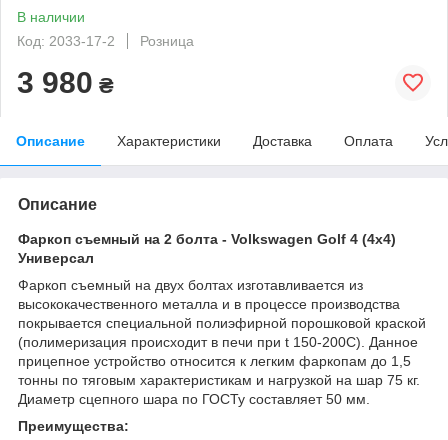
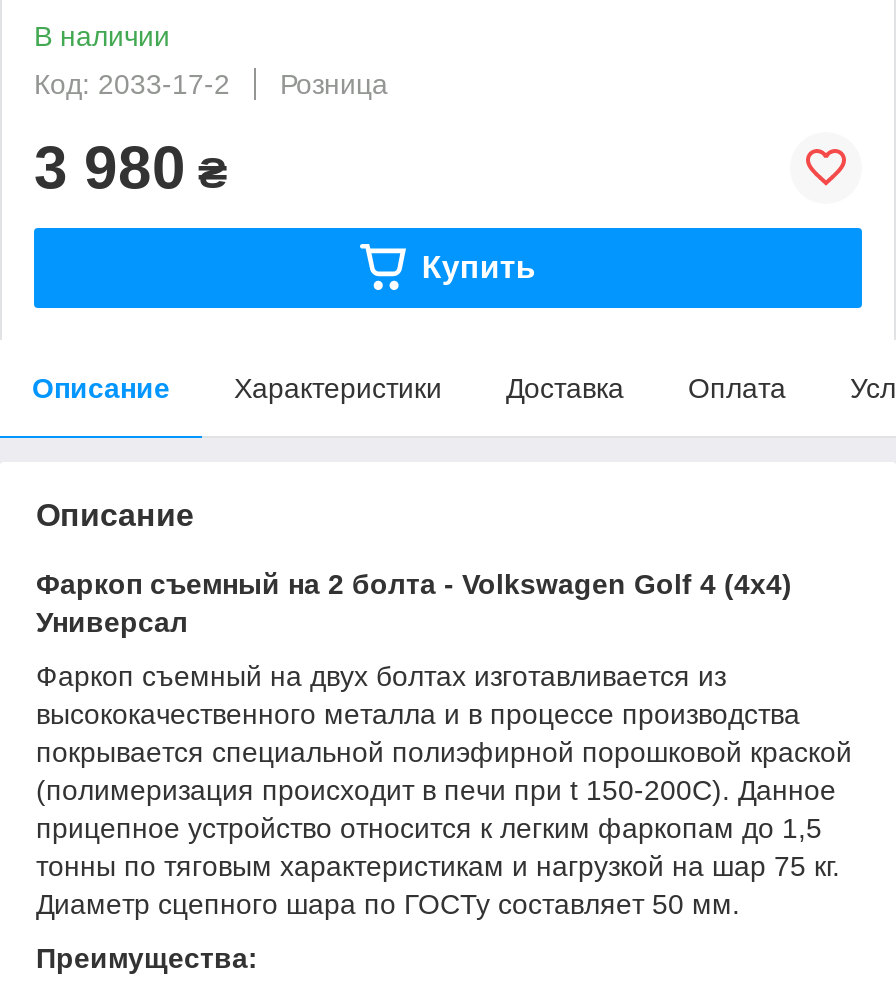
none -> [422,250,536,284] Купить

